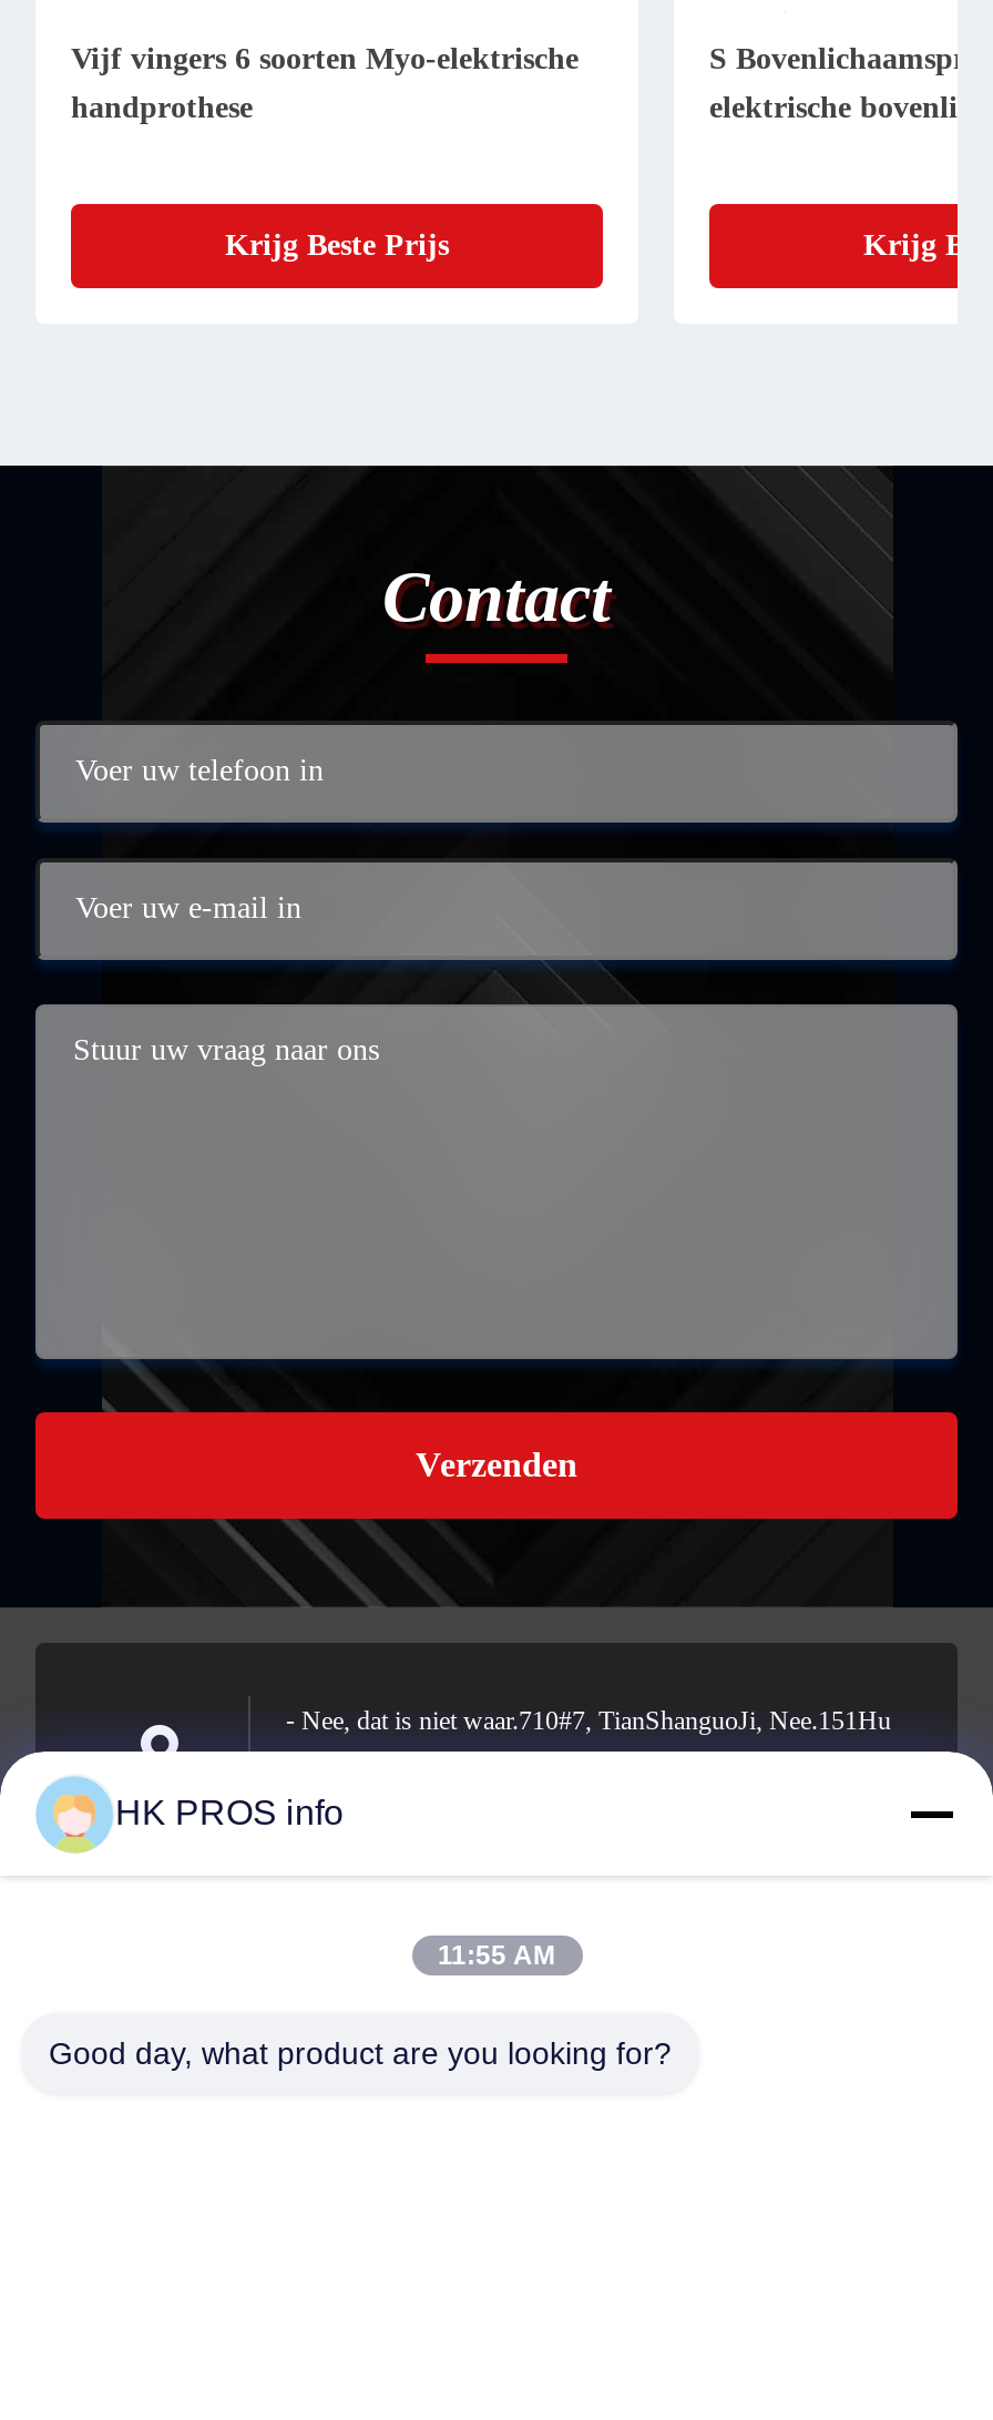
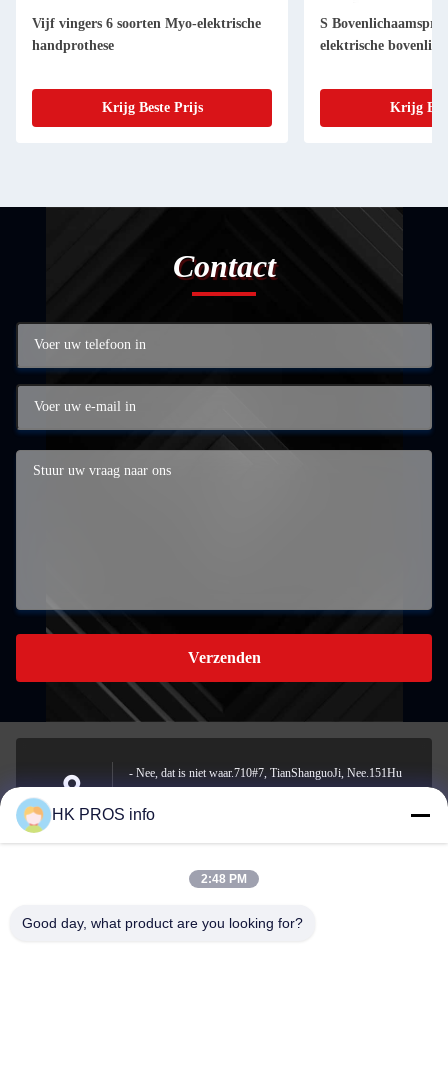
[438,1940,555,1971] 11:55 AM -> [201,872,247,886] 2:48 PM

